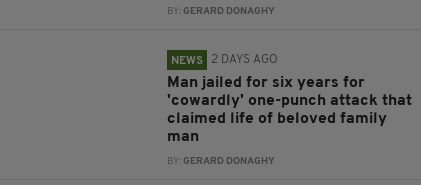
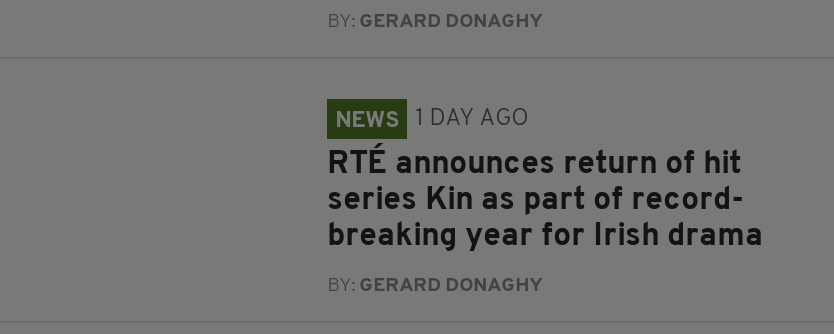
[171,54,278,67] NEWS 2 DAYS AGO -> [335,107,529,133] NEWS 1 DAY AGO
[167,75,412,145] Man jailed for six years for | 'cowardly' one-punch attack that | claimed life of beloved family | man -> [327,149,763,253] RTÉ announces return of hit | series Kin as part of record- | breaking year for Irish drama

